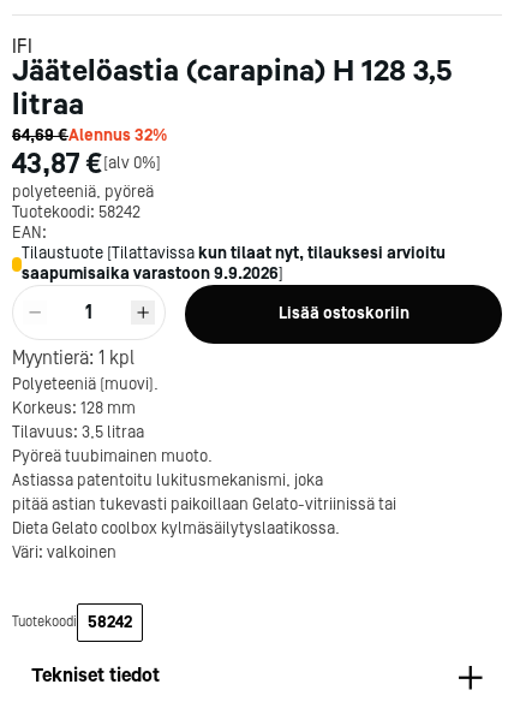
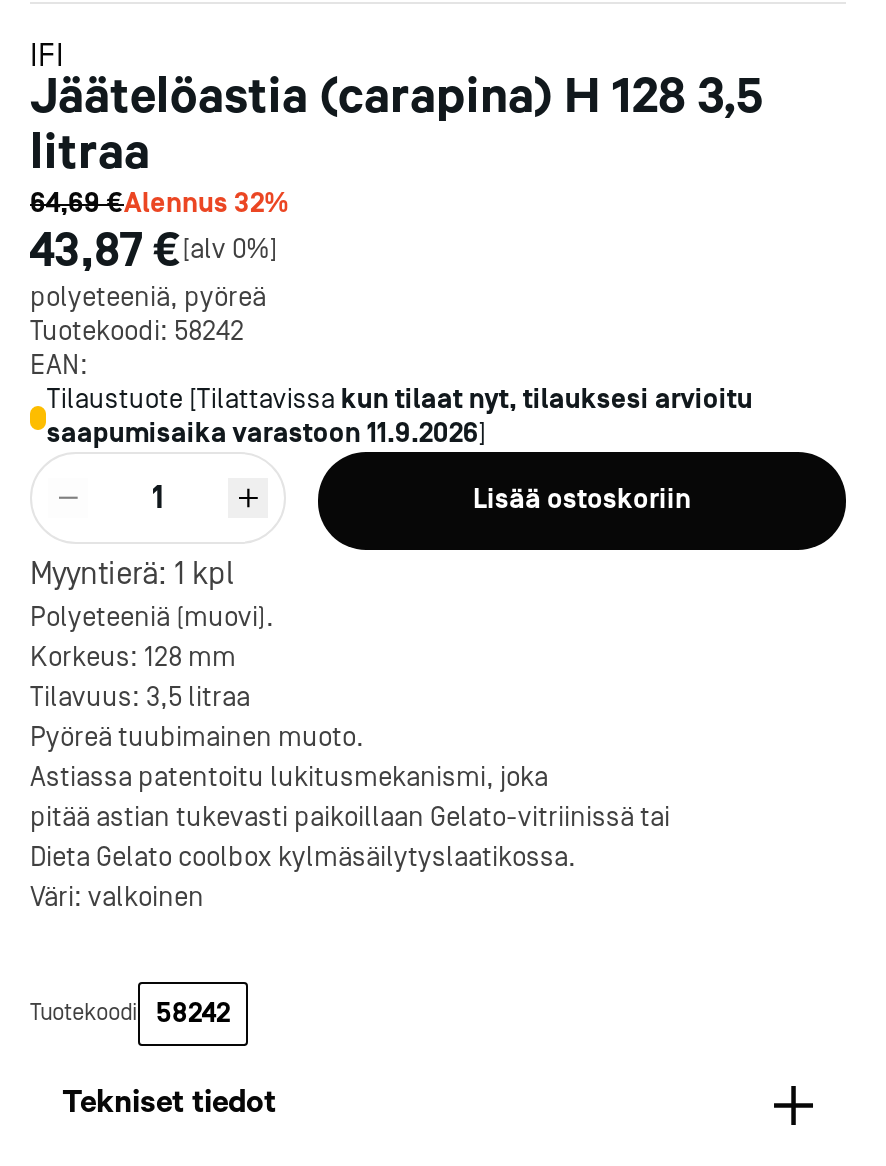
[22,264,284,283] saapumisaika varastoon 9.9.2026] -> [47,417,487,449] saapumisaika varastoon 11.9.2026]

